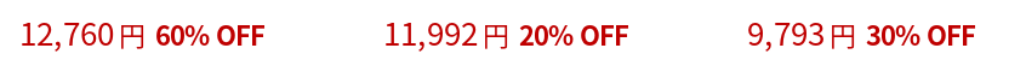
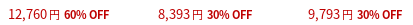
[383,9,628,54] 11,992 円 20% OFF -> [158,4,252,23] 8,393 円 30% OFF

